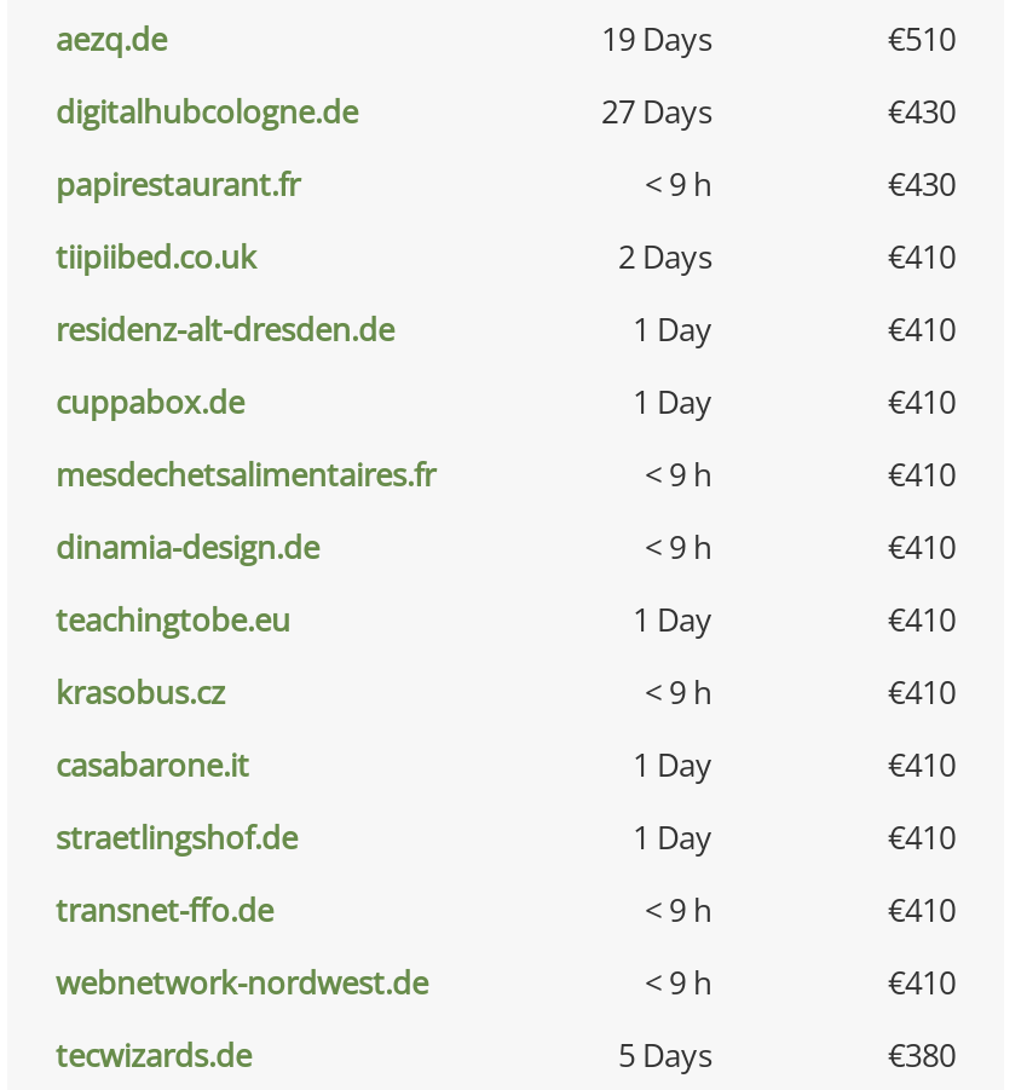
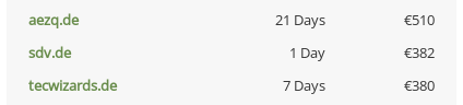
[601,17,712,60] 19 Days -> [275,10,325,30] 21 Days
[56,90,956,351] digitalhubcologne.de | 27 Days | €430 | papirestaurant.fr | < 9 h | €430 | tiipiibed.co.uk | 2 Days | €410 | residenz-alt-dresden.de -> [28,43,71,62] sdv.de
[56,307,956,1004] €410 | cuppabox.de | 1 Day | €410 | mesdechetsalimentaires.fr | < 9 h | €410 | dinamia-design.de | < 9 h | €410 | teachingtobe.eu | 1 Day | €410 | krasobus.cz | < 9 h | €410 | casabarone.it | 1 Day | €410 | straetlingshof.de | 1 Day | €410 | transnet-ffo.de | < 9 h | €410 | webnetwork-nordwest.de | < 9 h | €410 -> [404,43,435,62] €382
[618,1033,712,1077] 5 Days -> [282,75,325,95] 7 Days

